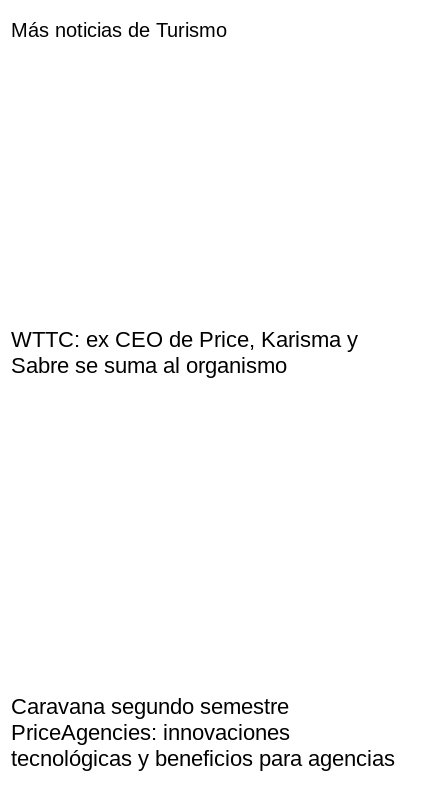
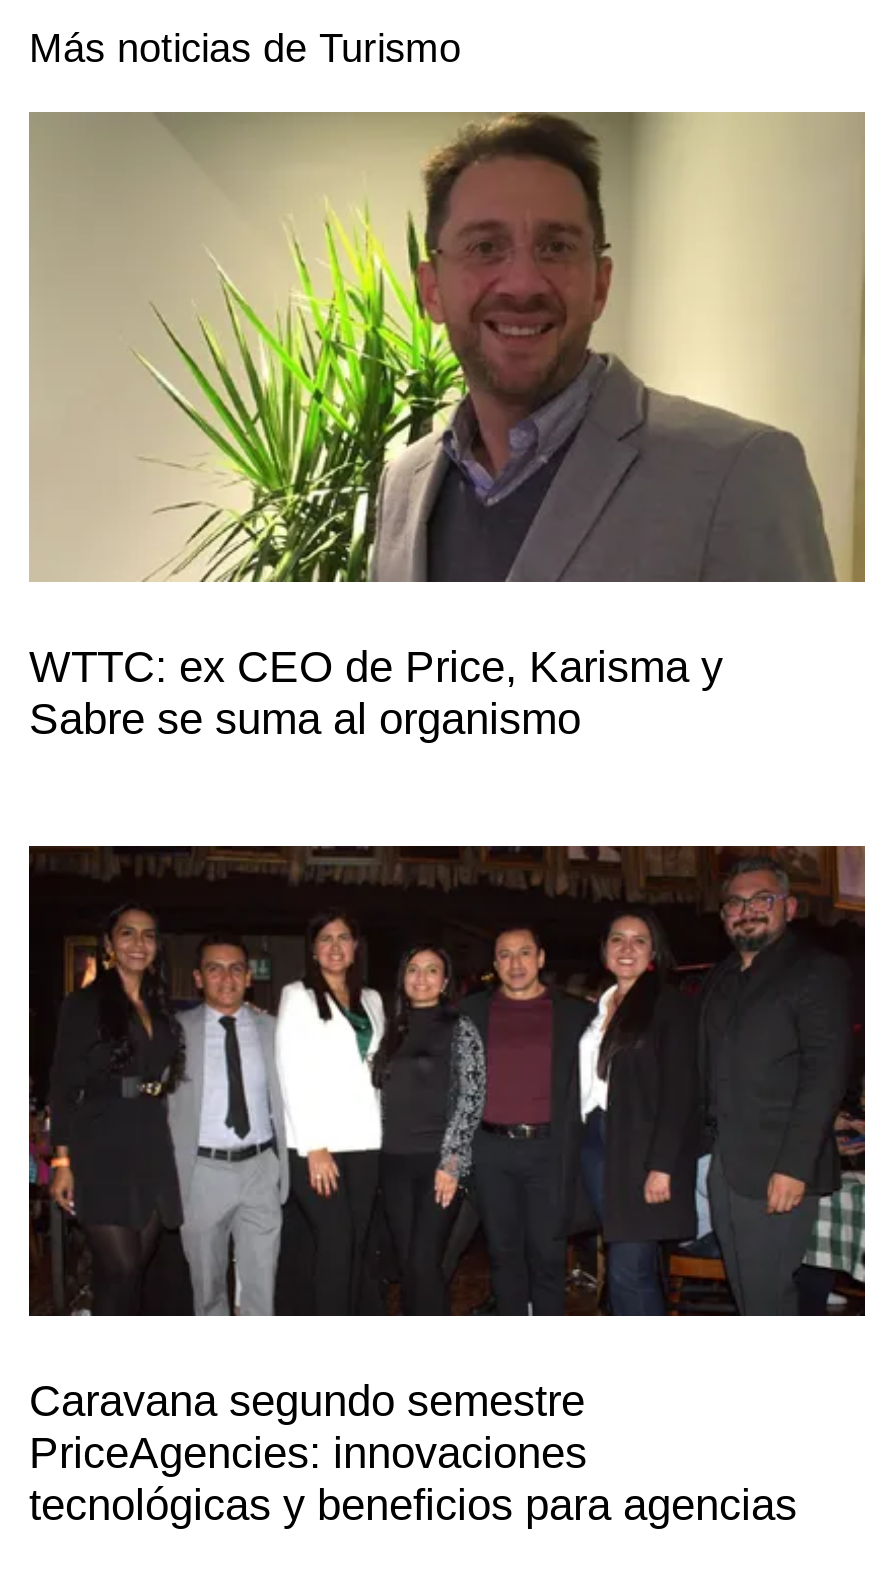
none -> [27,110,867,584] [image]
none -> [27,844,867,1318] [image]

